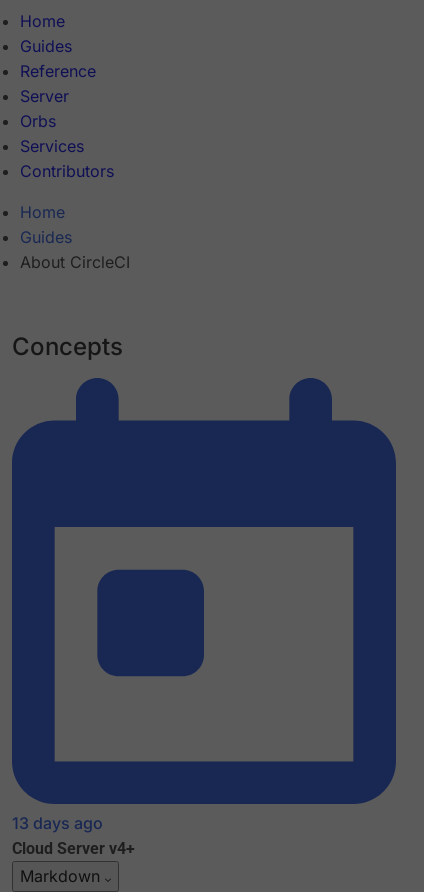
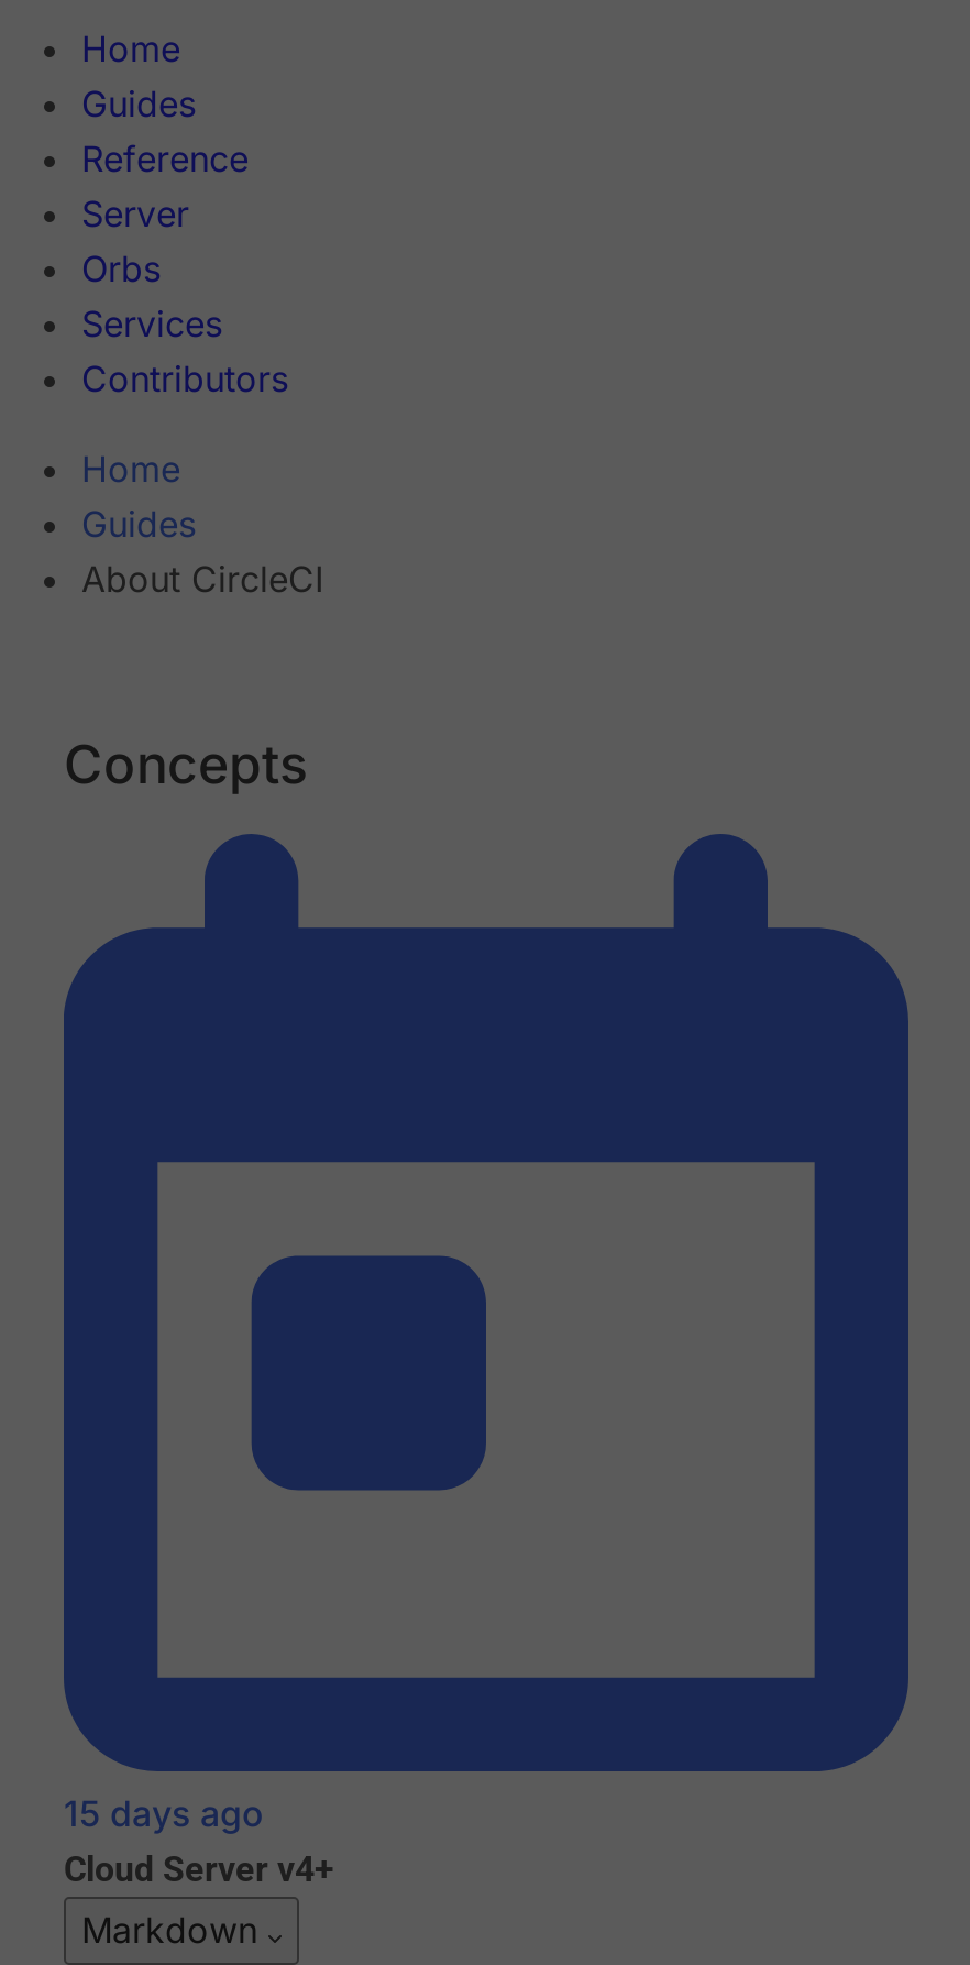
[12,813,103,833] 13 days ago -> [64,1792,264,1836] 15 days ago

